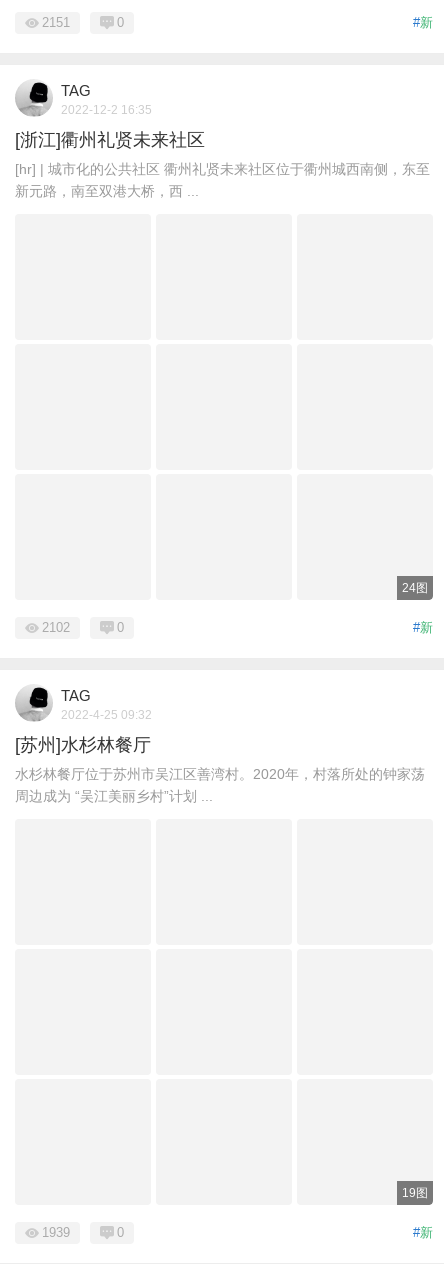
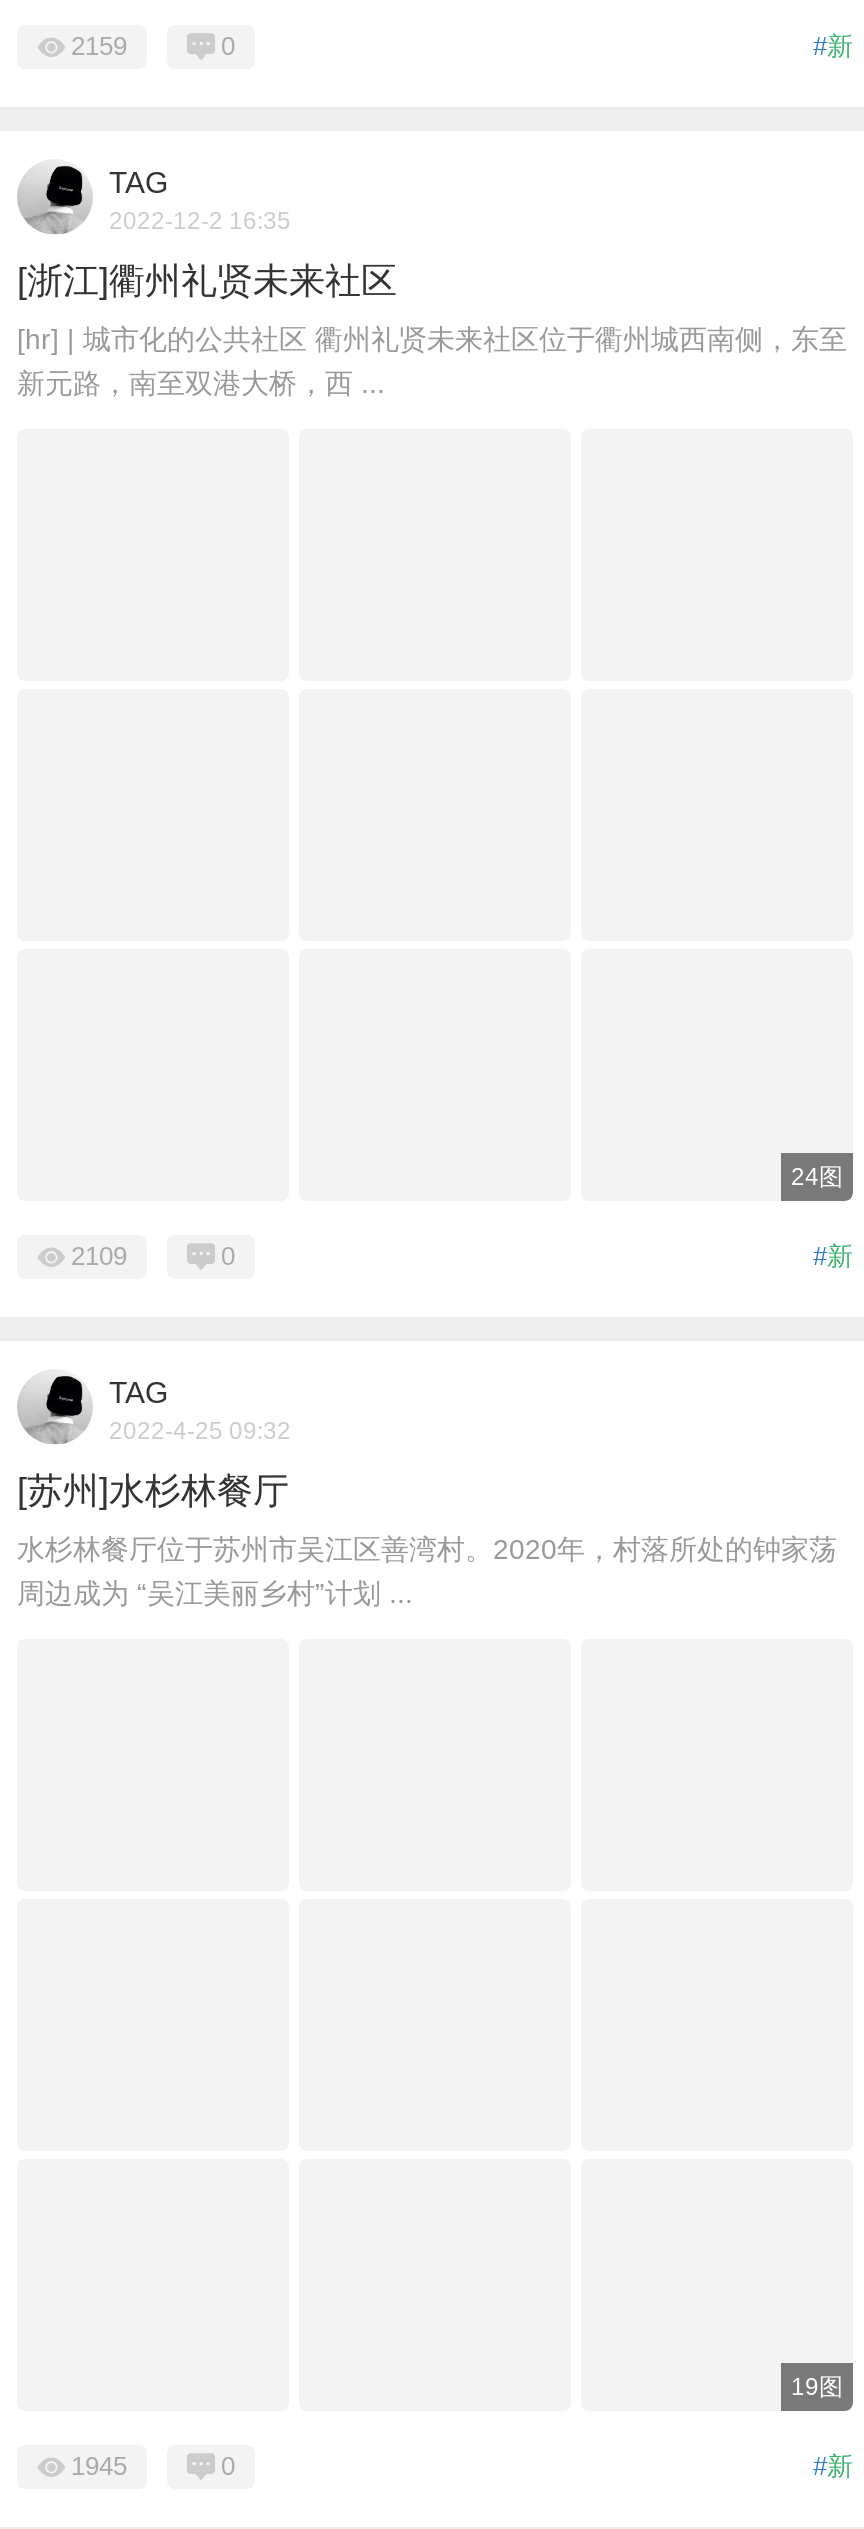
[42,15,70,30] 2151 -> [71,31,127,61] 2159
[42,620,70,635] 2102 -> [71,1241,127,1271] 2109
[42,1225,70,1240] 1939 -> [71,2450,127,2480] 1945

